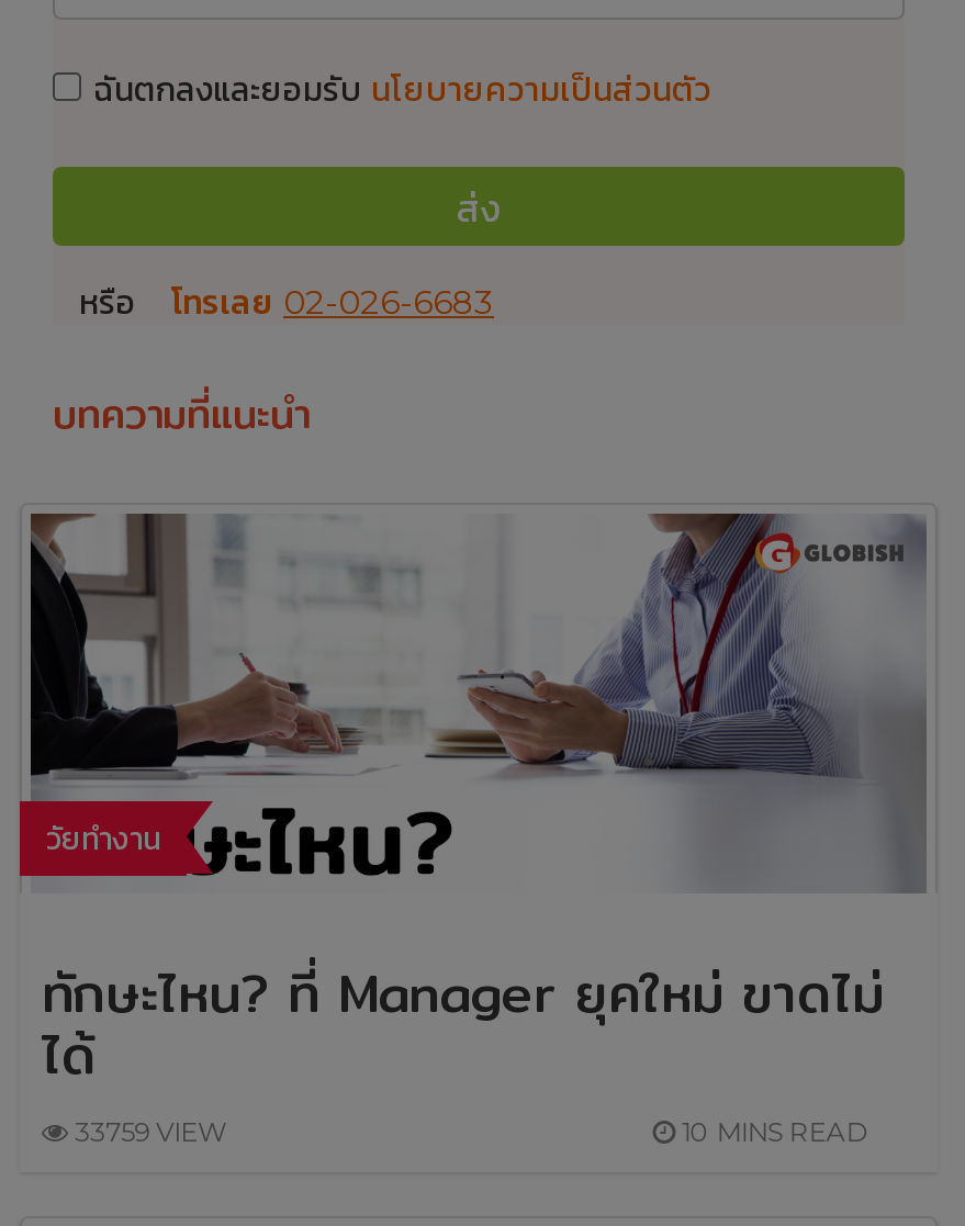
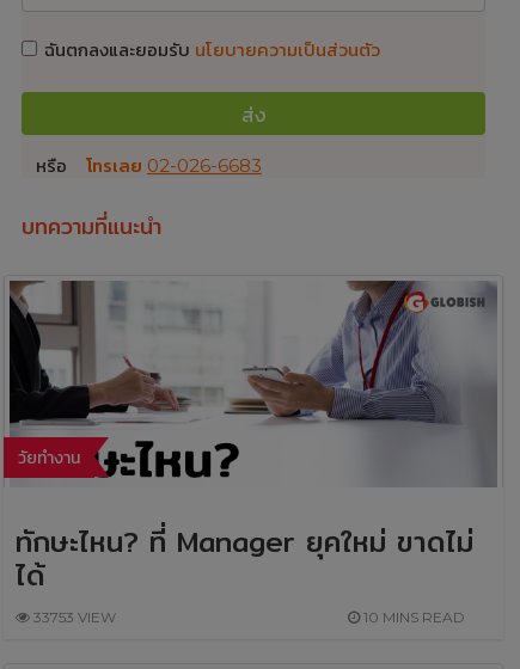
[68,1114,226,1147] 33759 VIEW -> [30,608,116,626] 33753 VIEW

